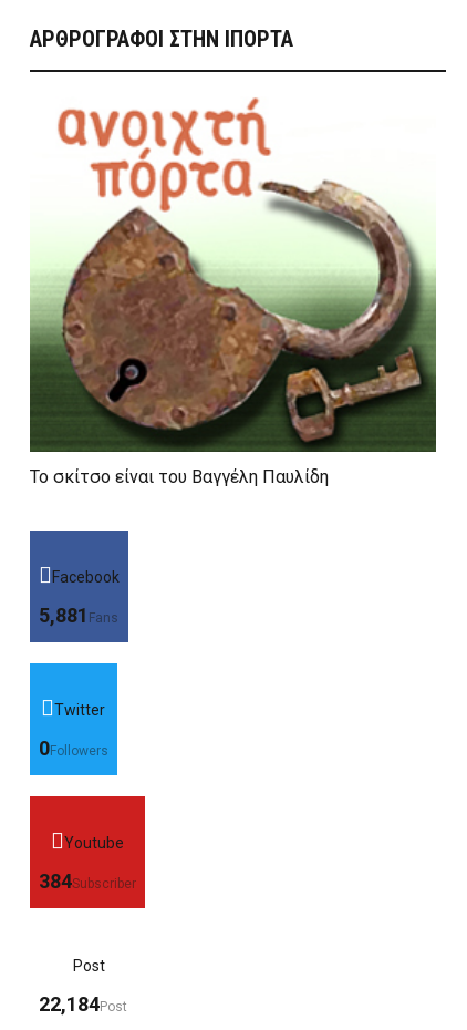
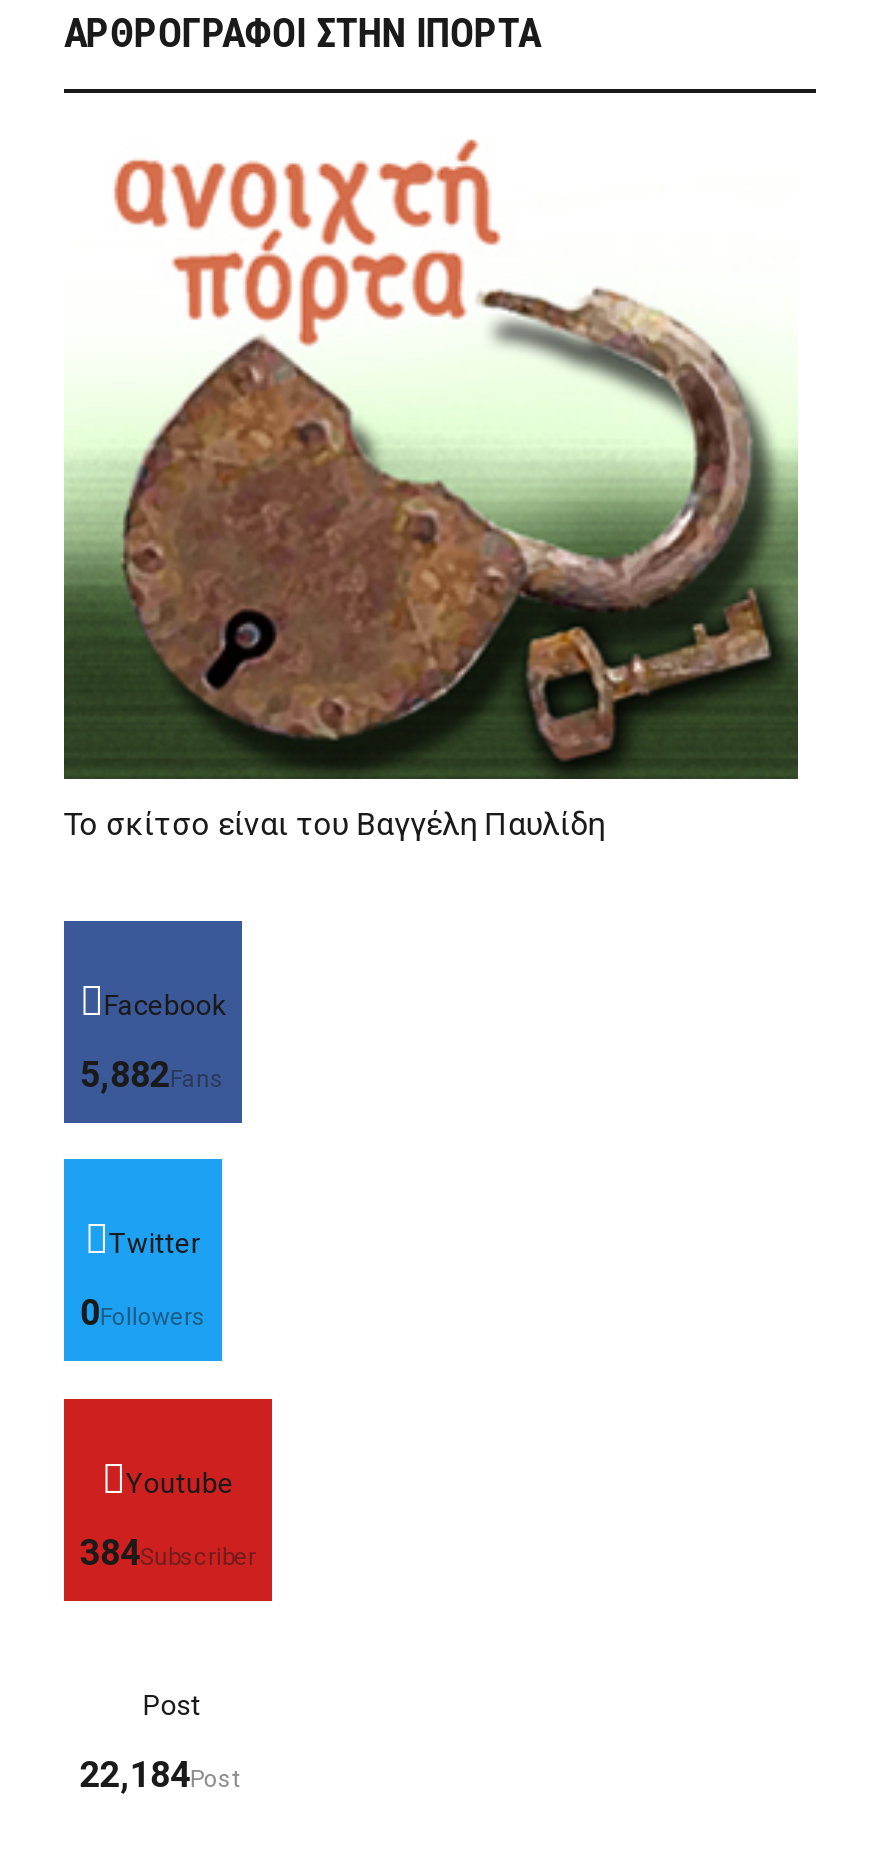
[39,604,118,627] 5,881Fans -> [80,1052,224,1094] 5,882Fans

